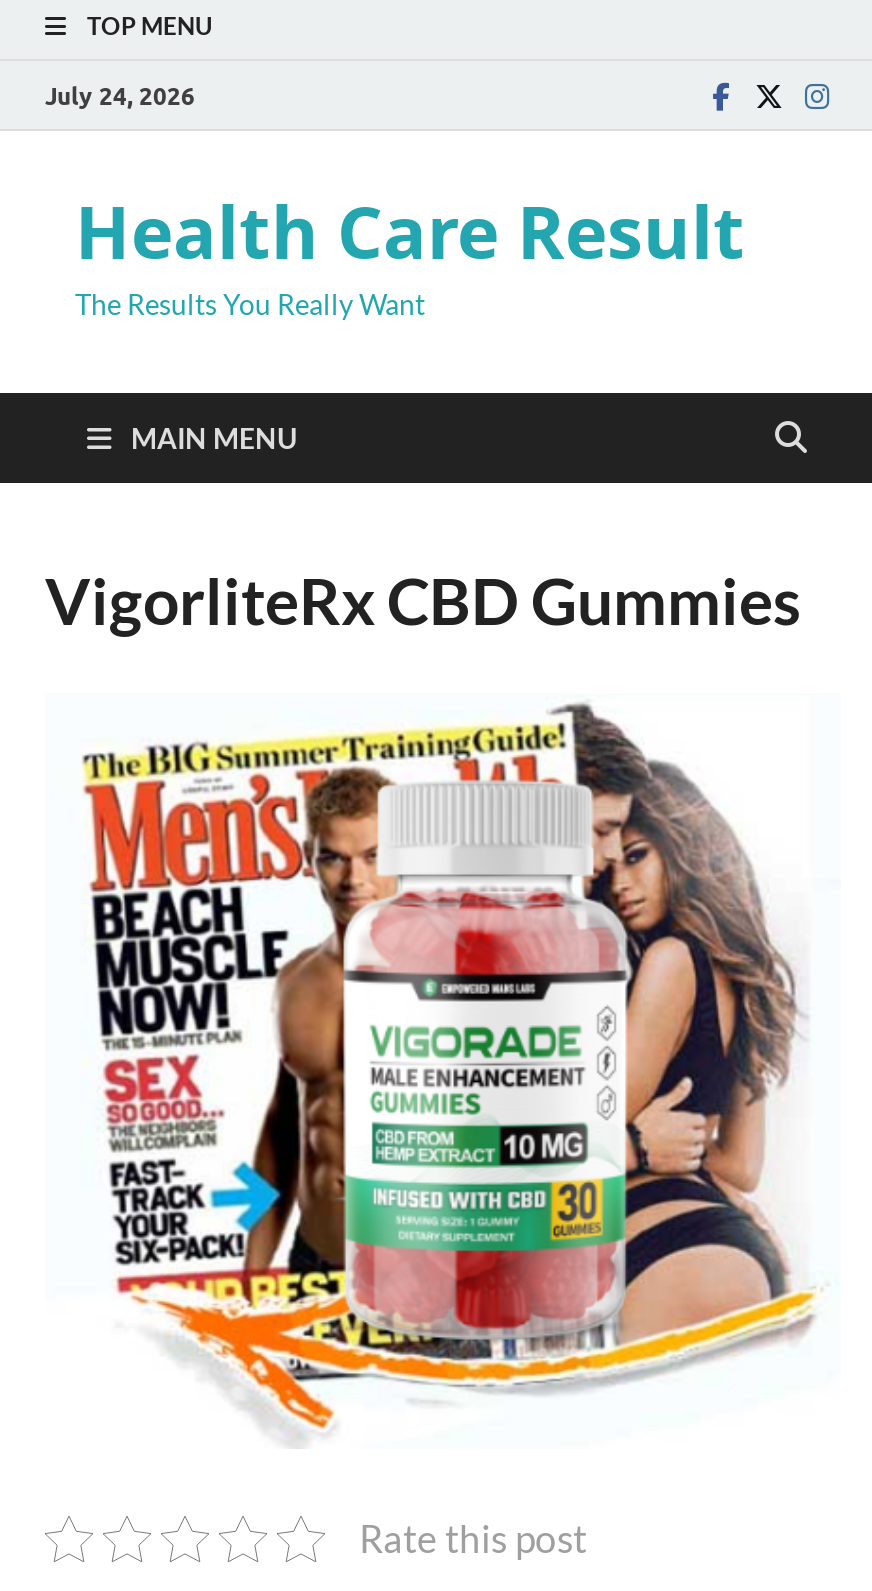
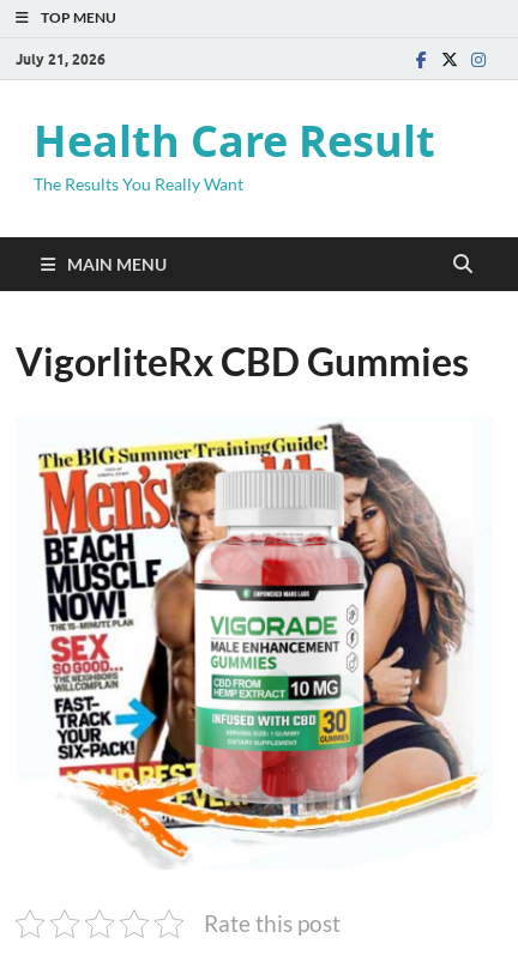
[45,80,195,110] July 24, 2026 -> [16,50,106,68] July 21, 2026

